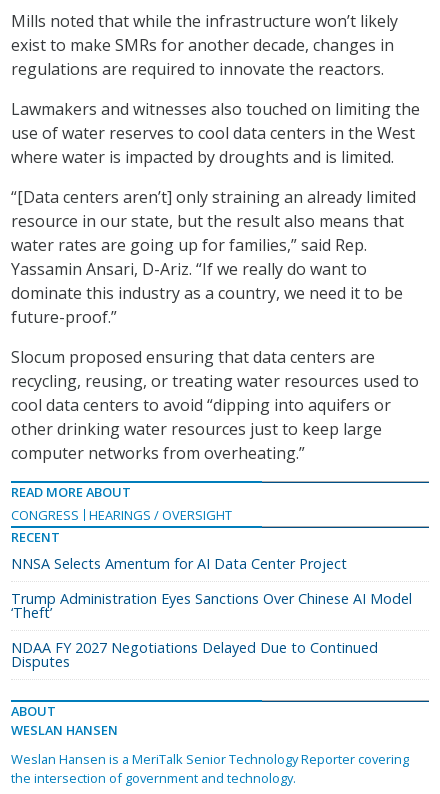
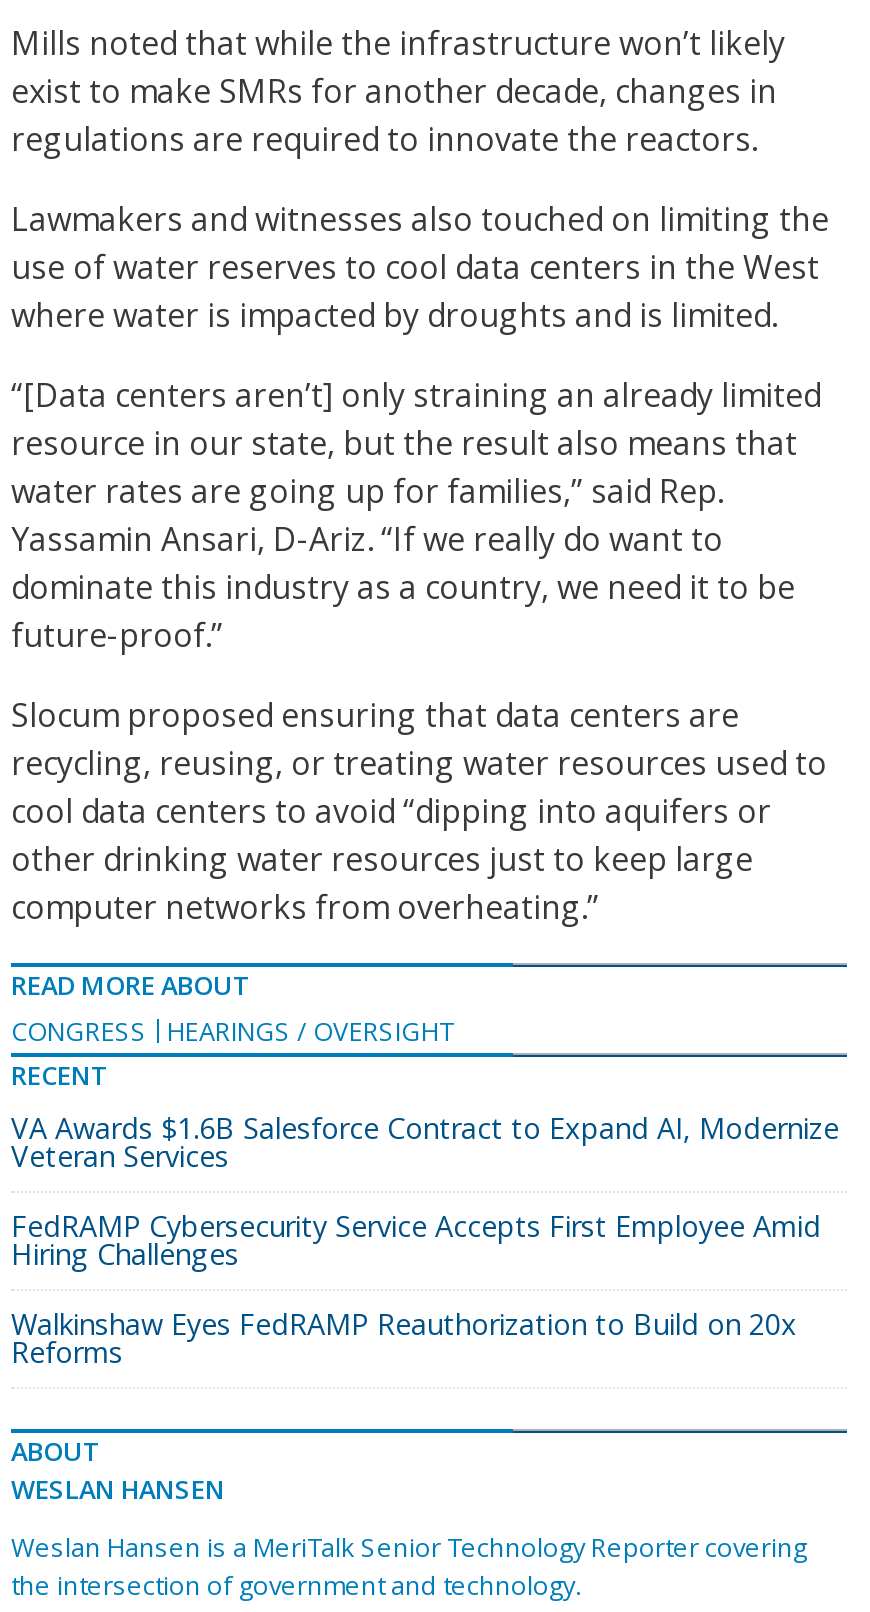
[11,554,347,573] NNSA Selects Amentum for AI Data Center Project -> [11,1108,839,1174] VA Awards $1.6B Salesforce Contract to Expand AI, Modernize | Veteran Services
[11,589,412,622] Trump Administration Eyes Sanctions Over Chinese AI Model | ‘Theft’ -> [11,1206,821,1272] FedRAMP Cybersecurity Service Accepts First Employee Amid | Hiring Challenges
[11,638,378,671] NDAA FY 2027 Negotiations Delayed Due to Continued | Disputes -> [11,1304,797,1370] Walkinshaw Eyes FedRAMP Reauthorization to Build on 20x | Reforms

